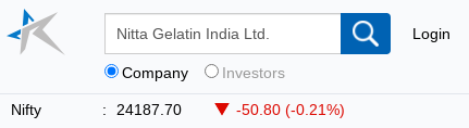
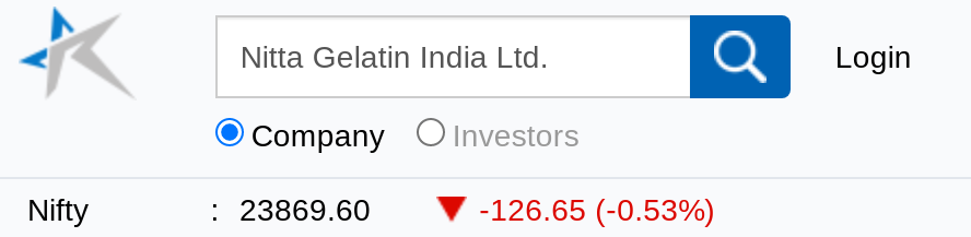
[116,101,182,118] 24187.70 -> [239,192,371,227] 23869.60
[236,101,345,118] -50.80 (-0.21%) -> [479,192,715,227] -126.65 (-0.53%)

